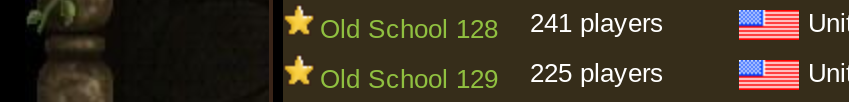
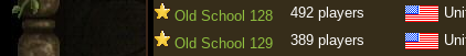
[320,8,664,44] Old School 128 241 players -> [174,4,364,24] Old School 128 492 players
[320,58,664,94] Old School 129 225 players -> [174,32,364,52] Old School 129 389 players

